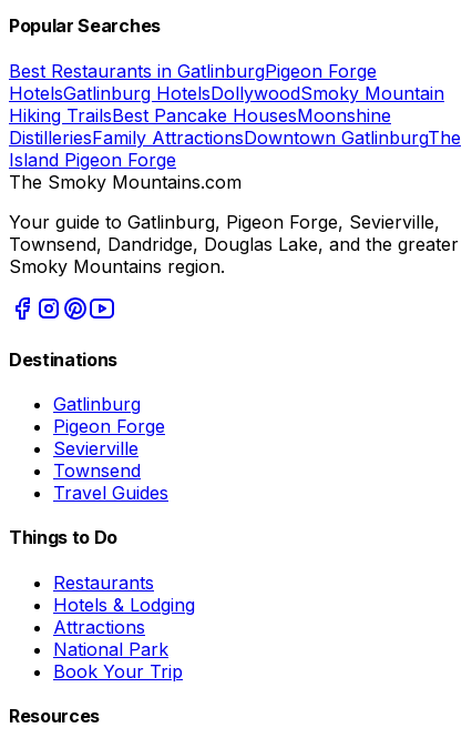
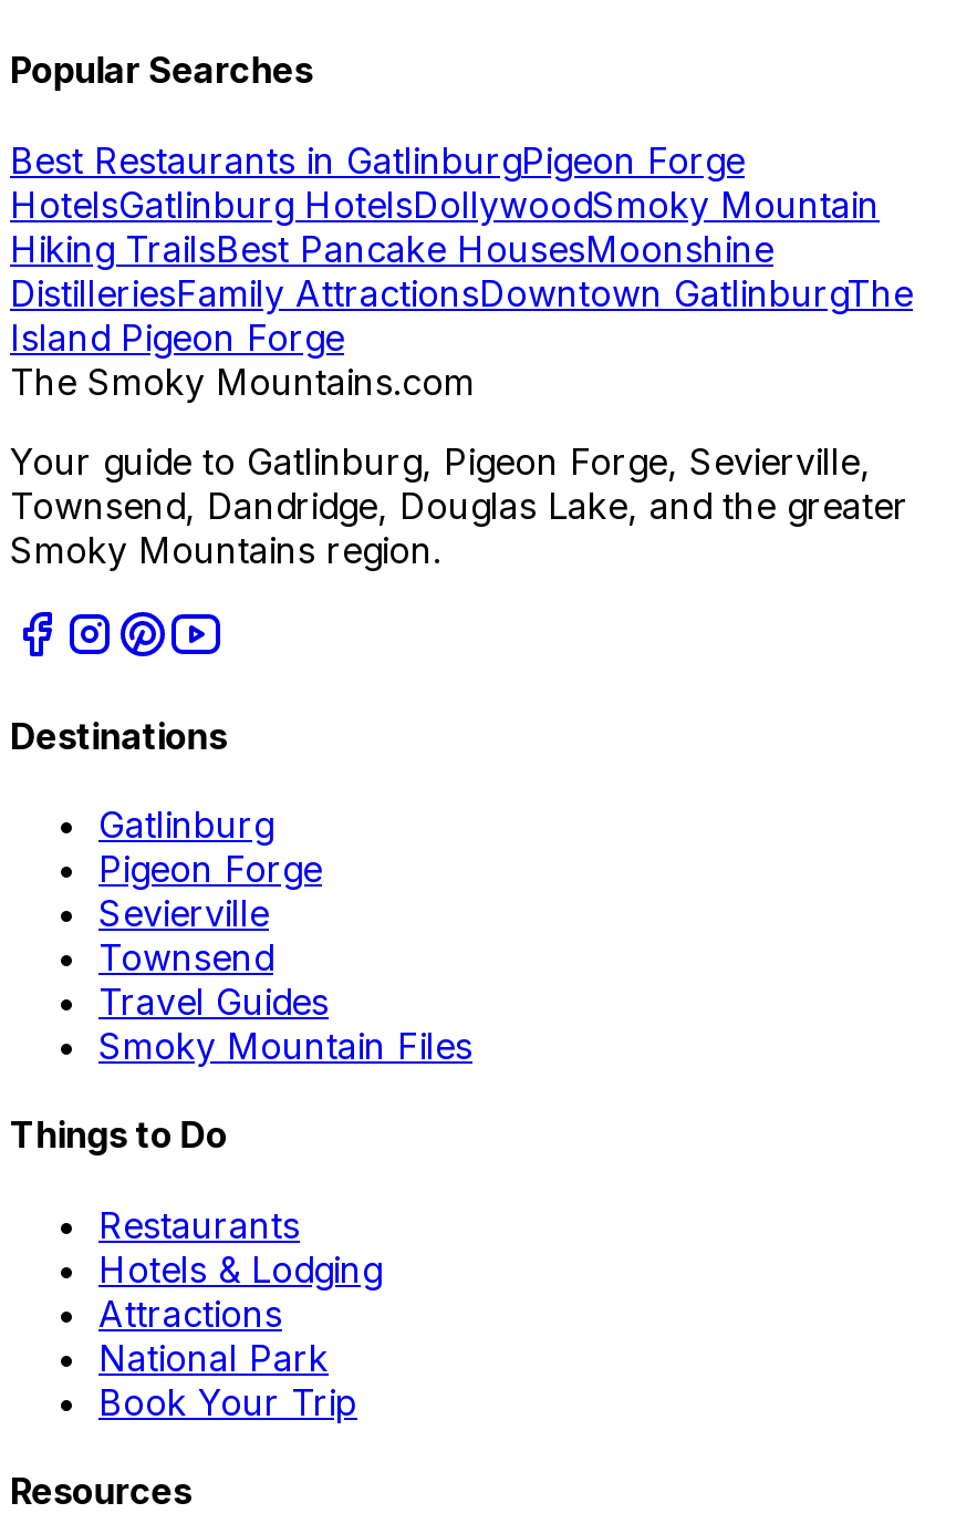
none -> [98,1024,472,1068] Smoky Mountain Files

